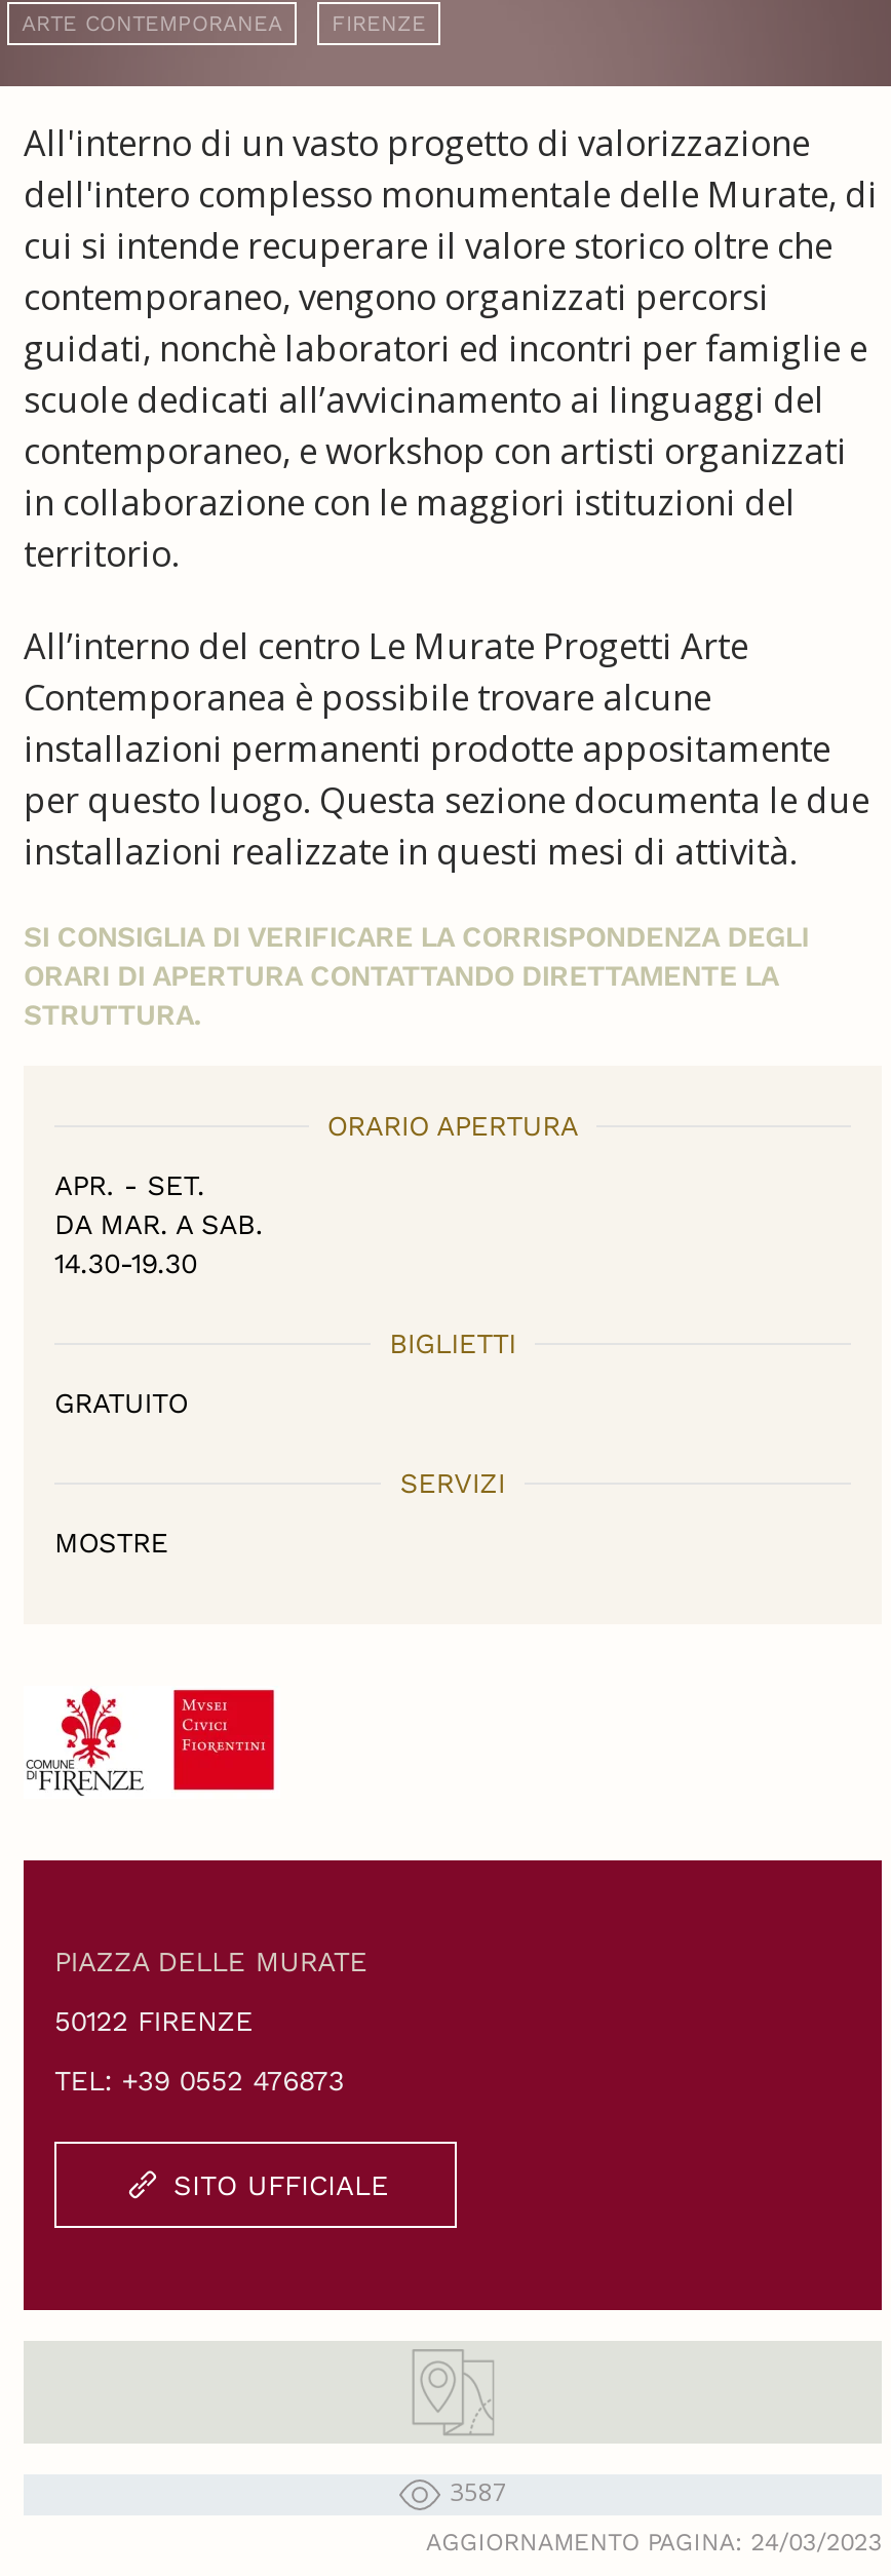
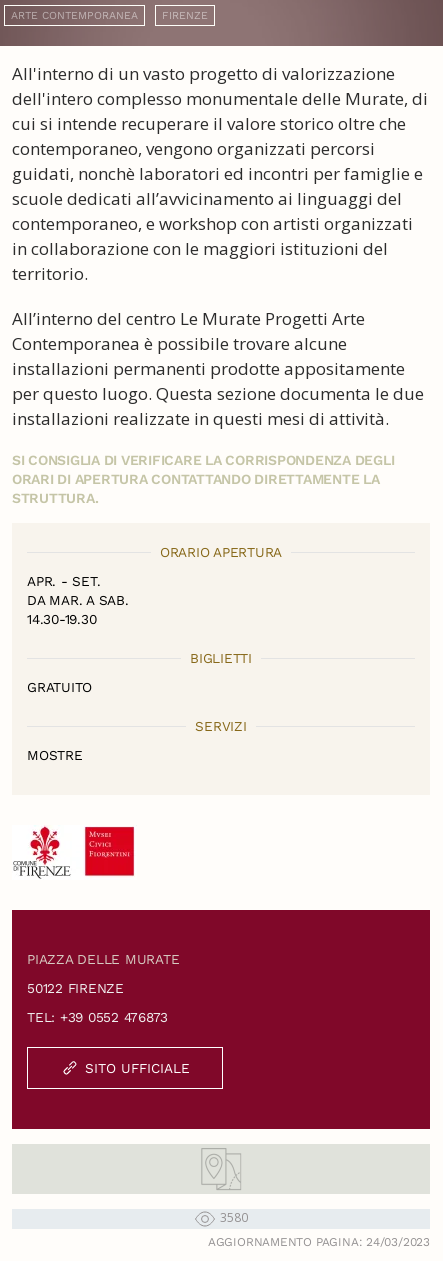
[450,2474,507,2507] 3587 -> [219,1209,247,1225] 3580

